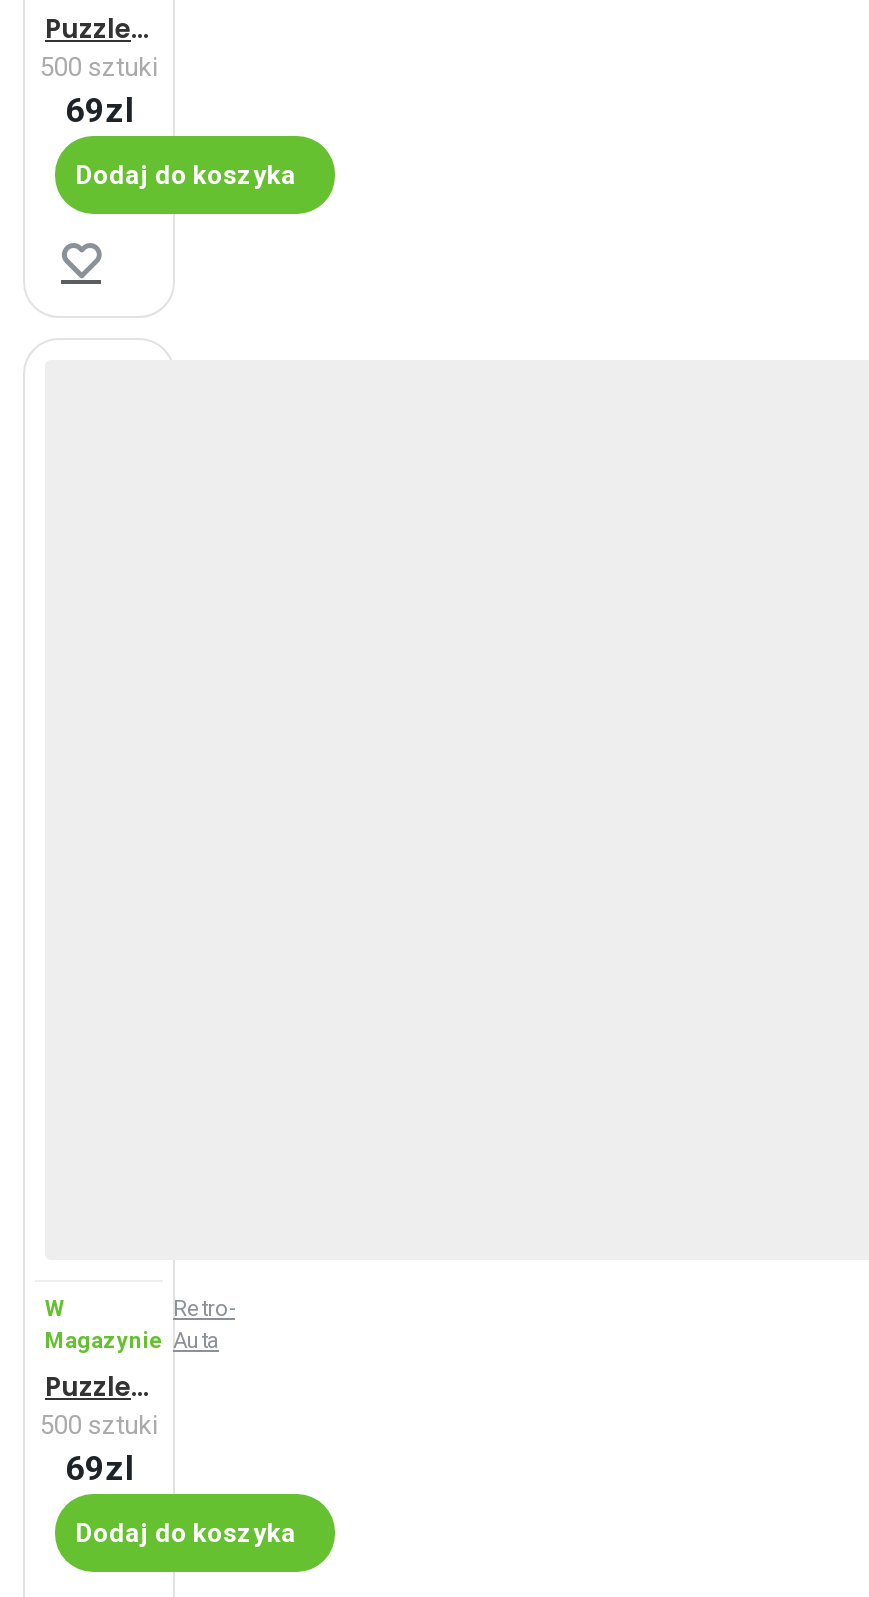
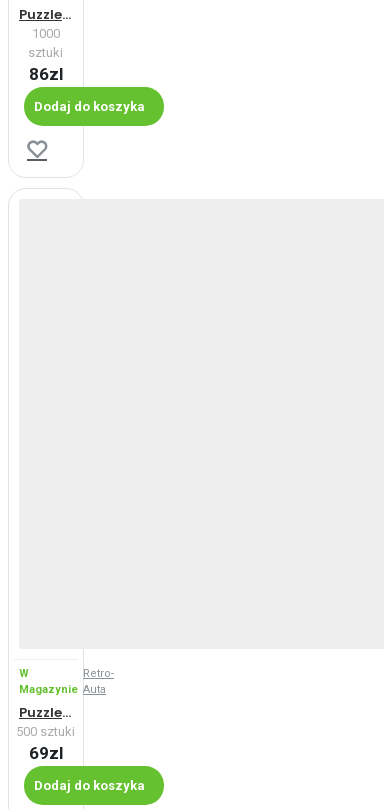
[40,52,158,130] 500 sztuki | 69zl -> [28,26,63,84] 1000 | sztuki | 86zl

